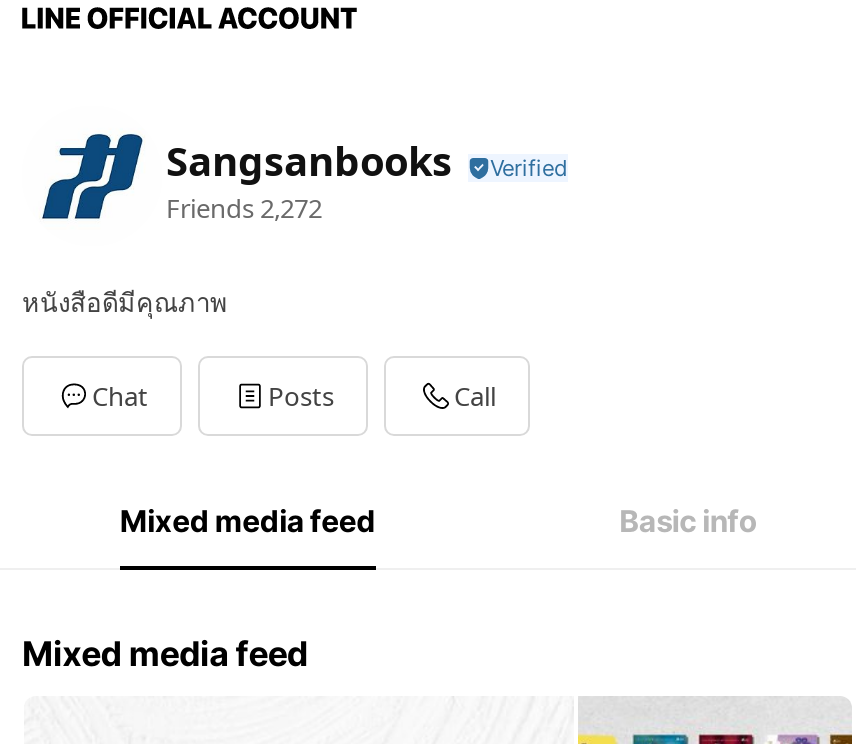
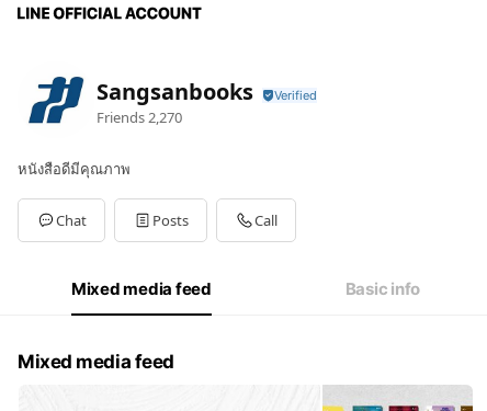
[166,189,322,225] Friends 2,272 -> [97,107,182,127] Friends 2,270

